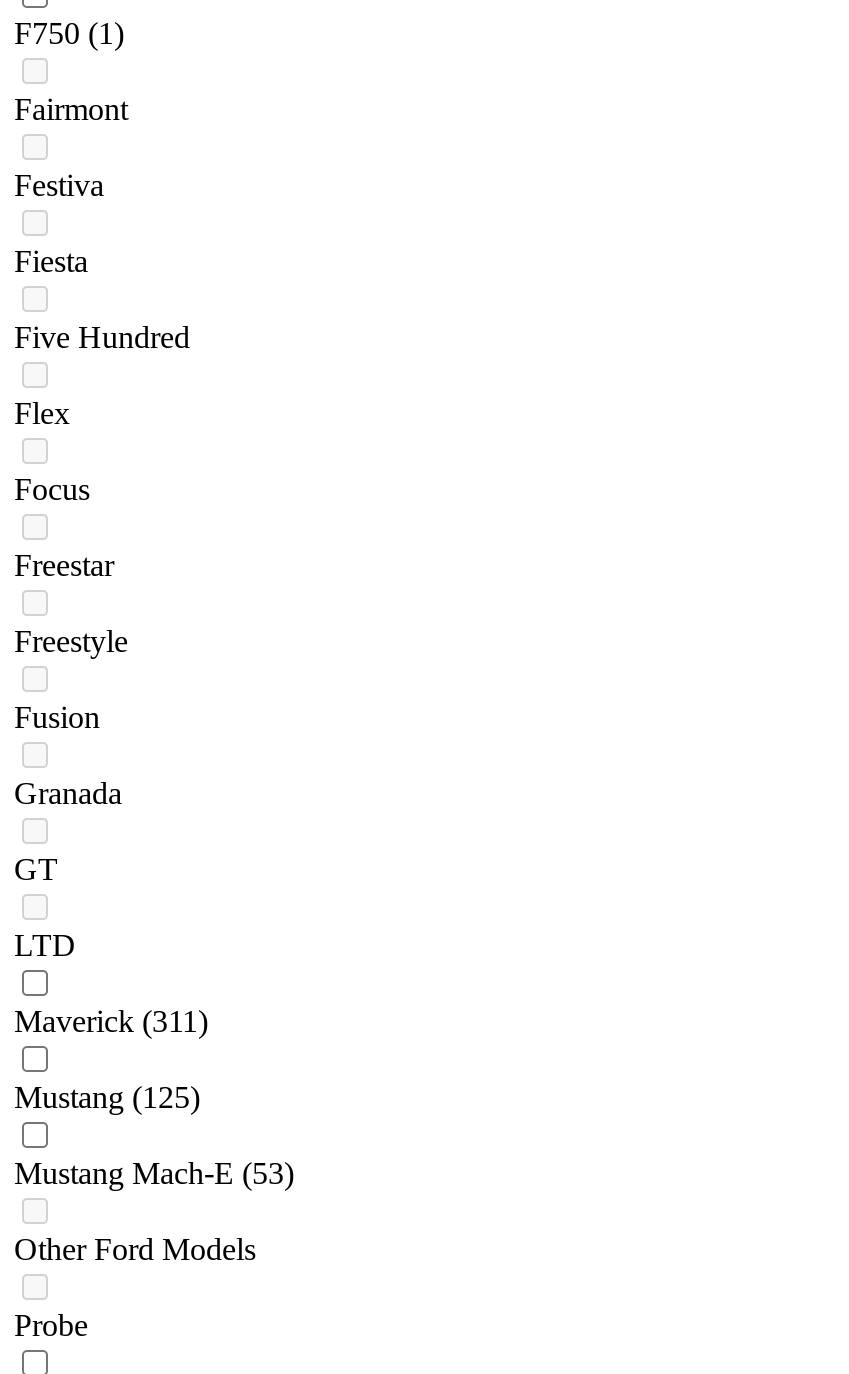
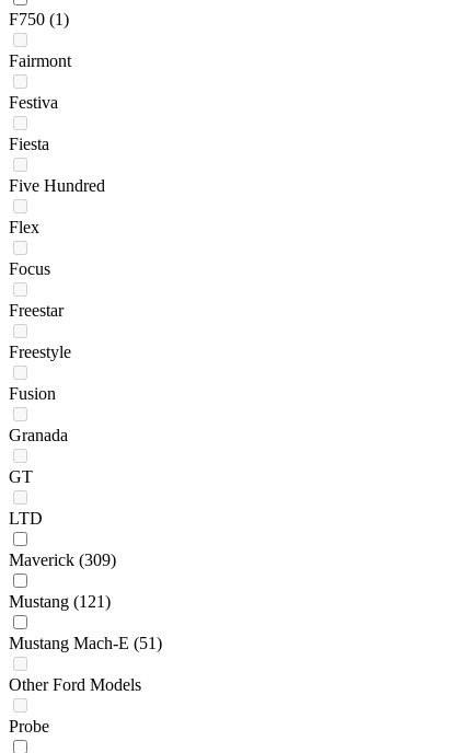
[14,1005,208,1039] Maverick (311) -> [9,551,116,570] Maverick (309)
[14,1081,200,1115] Mustang (125) -> [9,593,111,611] Mustang (121)
[14,1157,294,1191] Mustang Mach-E (53) -> [9,634,162,653] Mustang Mach-E (51)

